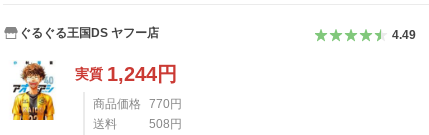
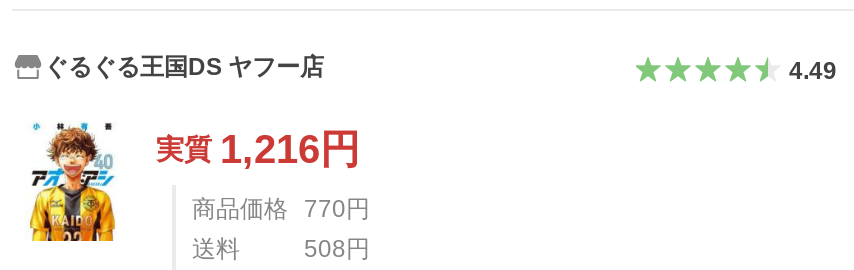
[75,63,177,85] 実質1,244円 -> [156,126,360,170] 実質1,216円

